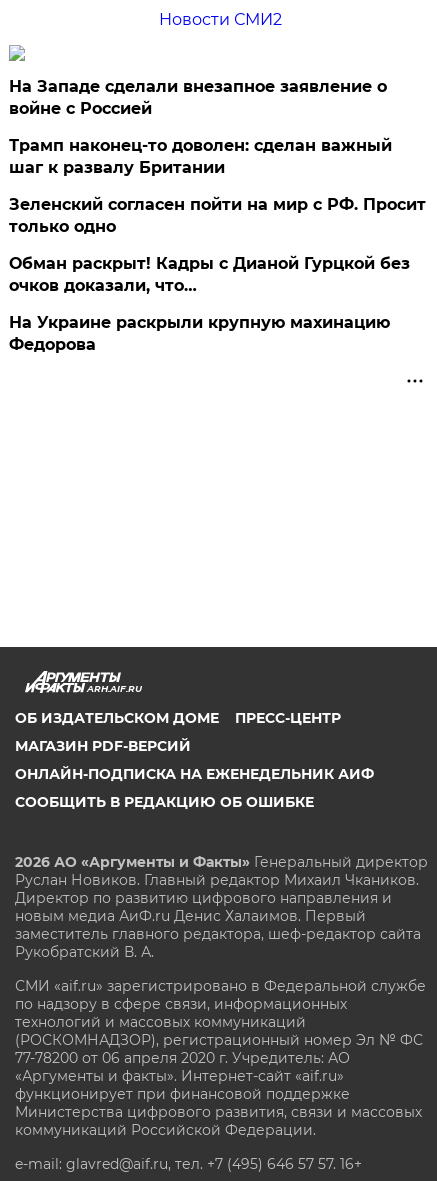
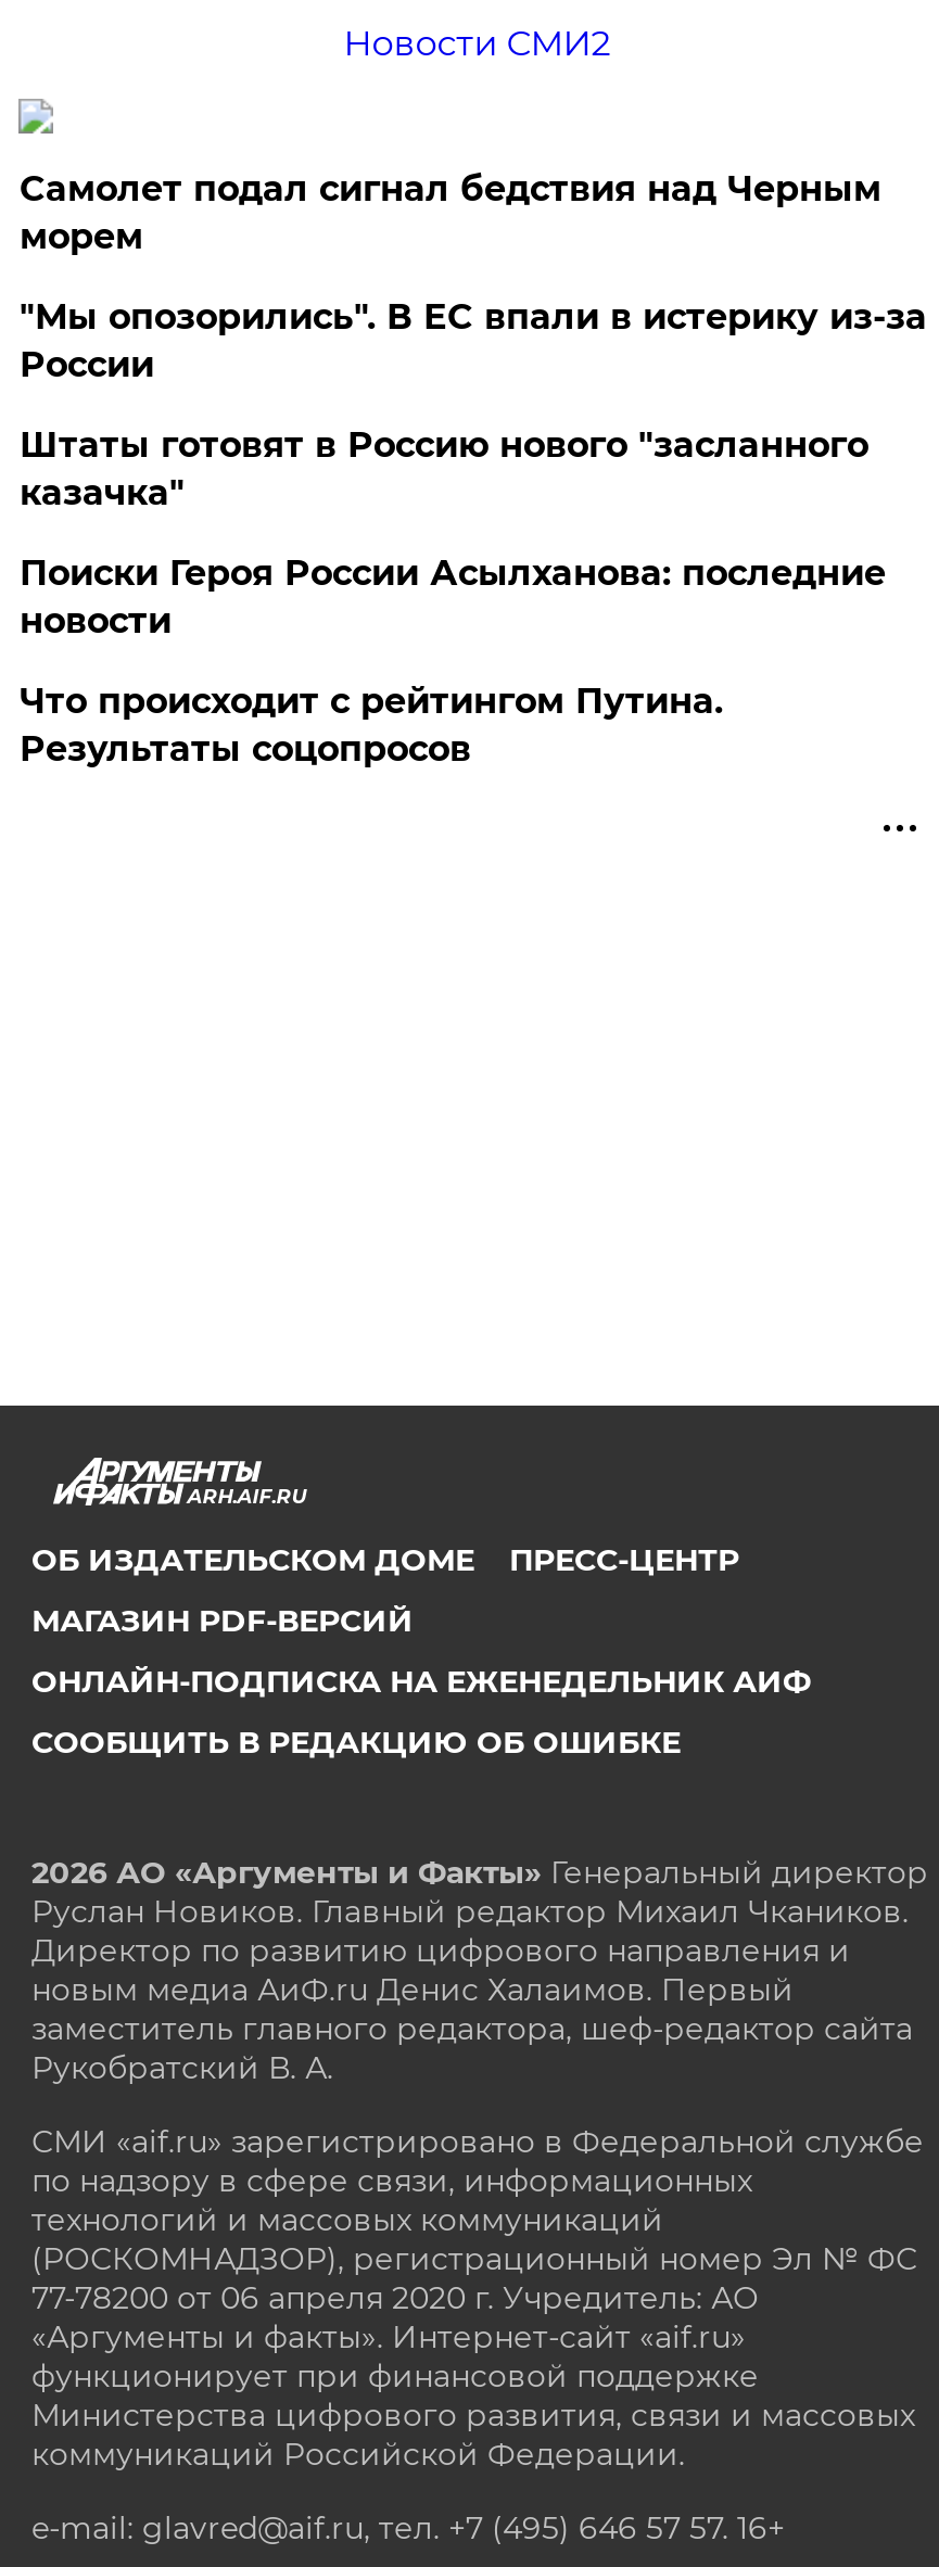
[9,77,387,118] На Западе сделали внезапное заявление о | войне с Россией -> [19,167,881,256] Самолет подал сигнал бедствия над Черным | морем
[9,136,392,177] Трамп наконец-то доволен: сделан важный | шаг к развалу Британии -> [19,295,927,384] "Мы опозорились". В ЕС впали в истерику из-за | России
[9,195,426,236] Зеленский согласен пойти на мир с РФ. Просит | только одно -> [19,424,868,513] Штаты готовят в Россию нового "засланного | казачка"
[9,254,410,295] Обман раскрыт! Кадры с Дианой Гурцкой без | очков доказали, что… -> [19,552,886,641] Поиски Героя России Асылханова: последние | новости
[9,313,390,354] На Украине раскрыли крупную махинацию | Федорова -> [19,680,723,769] Что происходит с рейтингом Путина. | Результаты соцопросов

